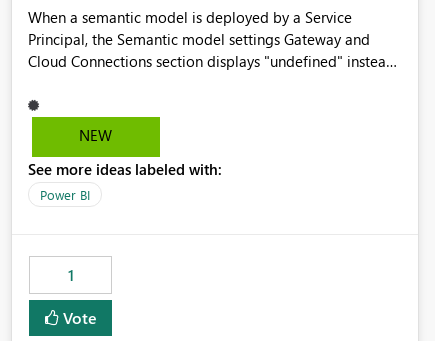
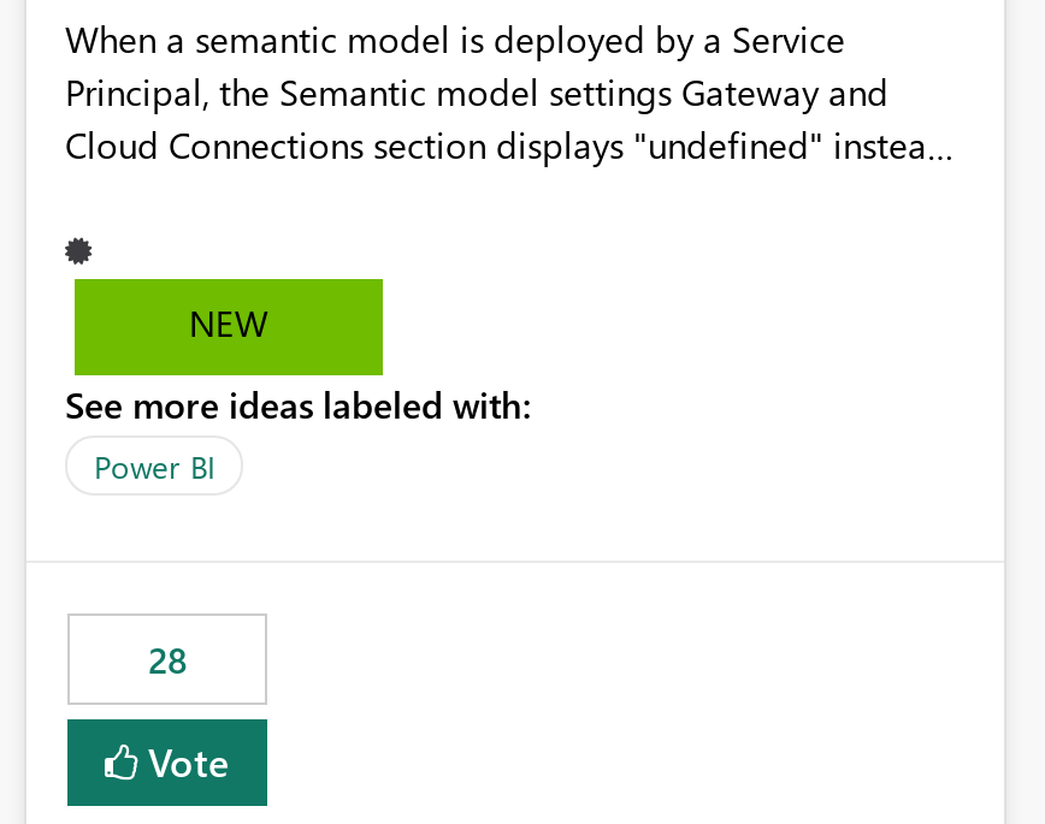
[67,265,73,285] 1 -> [148,636,187,684] 28

